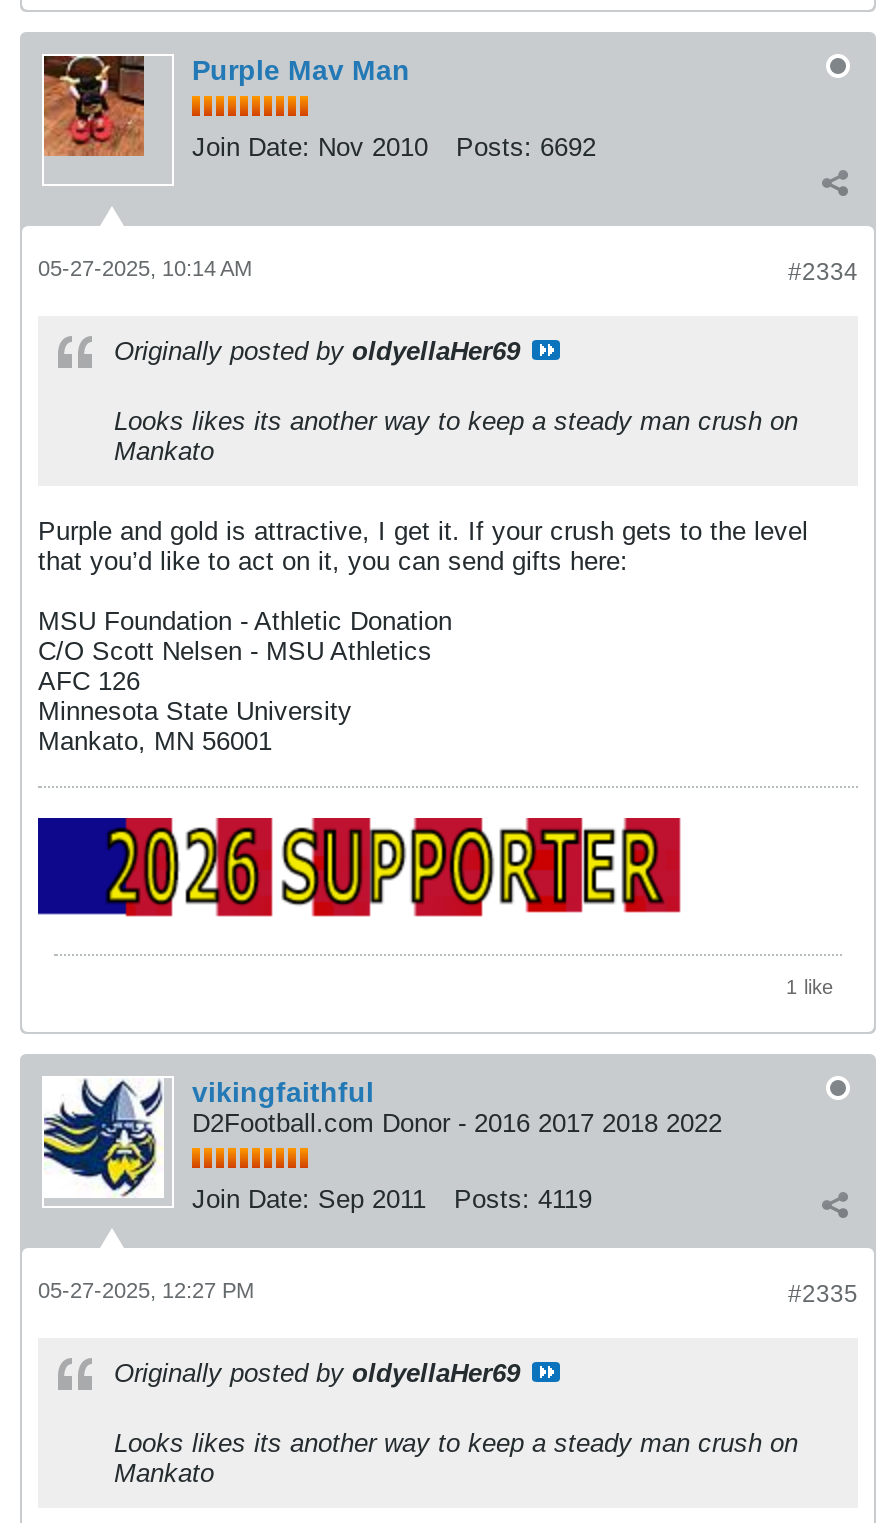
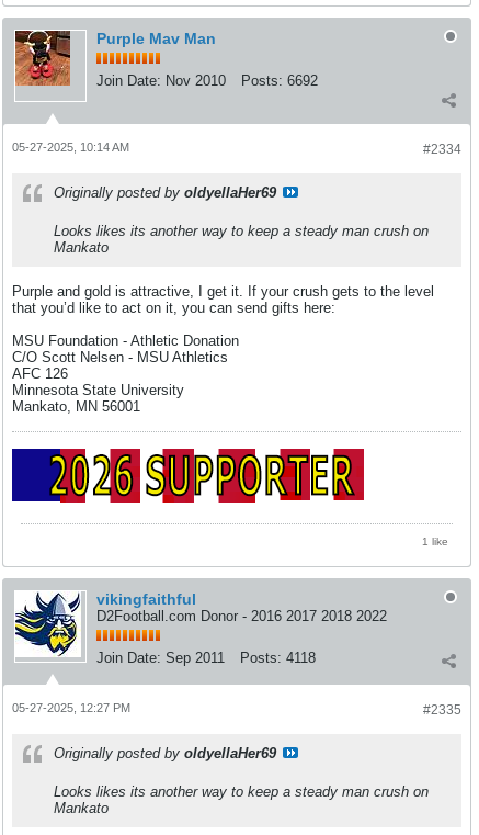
[192,1184,592,1214] Join Date: Sep 2011 Posts: 4119 -> [96,650,316,666] Join Date: Sep 2011 Posts: 4118

